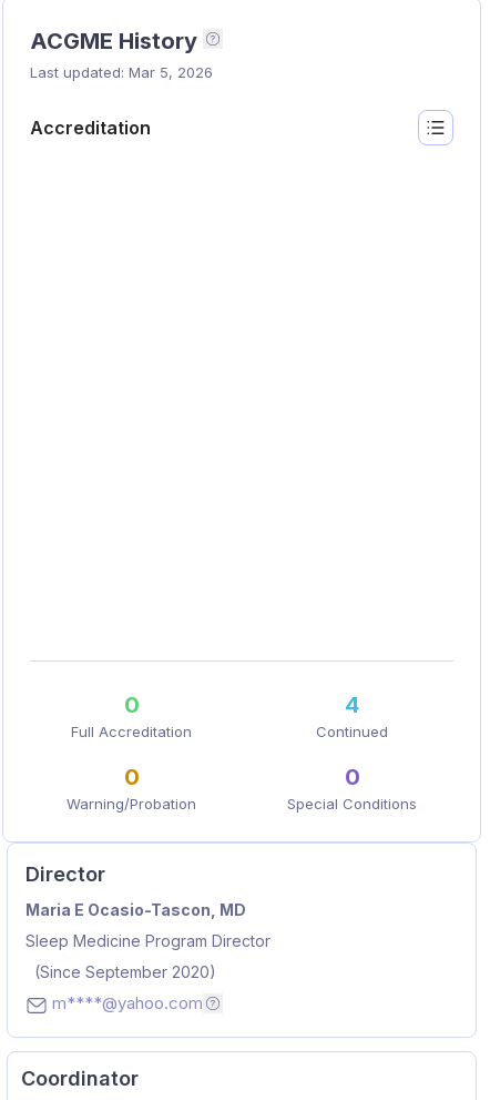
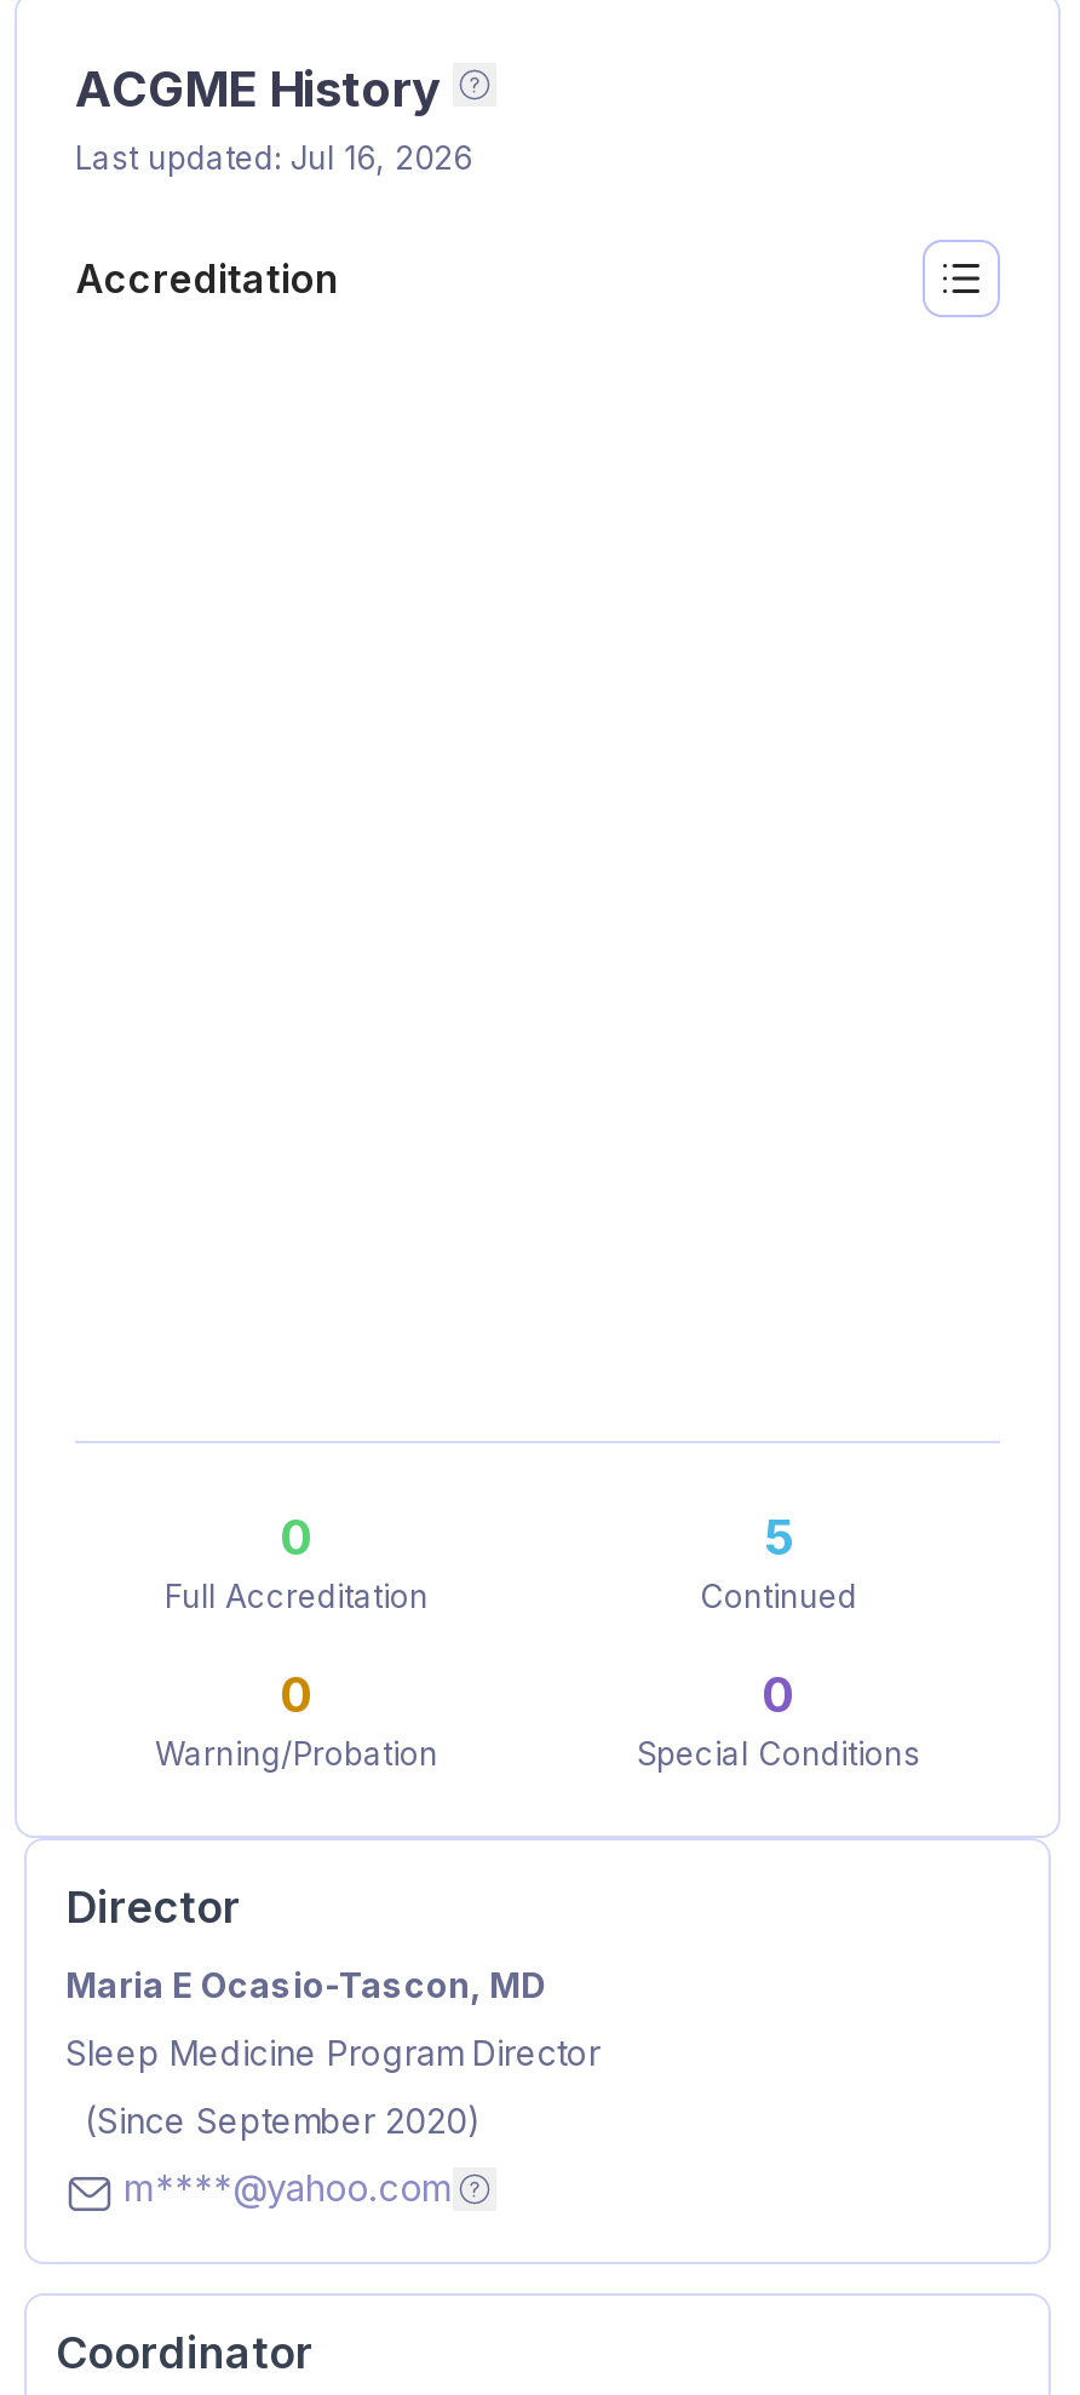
[30,63,213,81] Last updated: Mar 5, 2026 -> [75,138,472,177] Last updated: Jul 16, 2026
[345,692,359,718] 4 -> [764,1509,793,1567] 5

